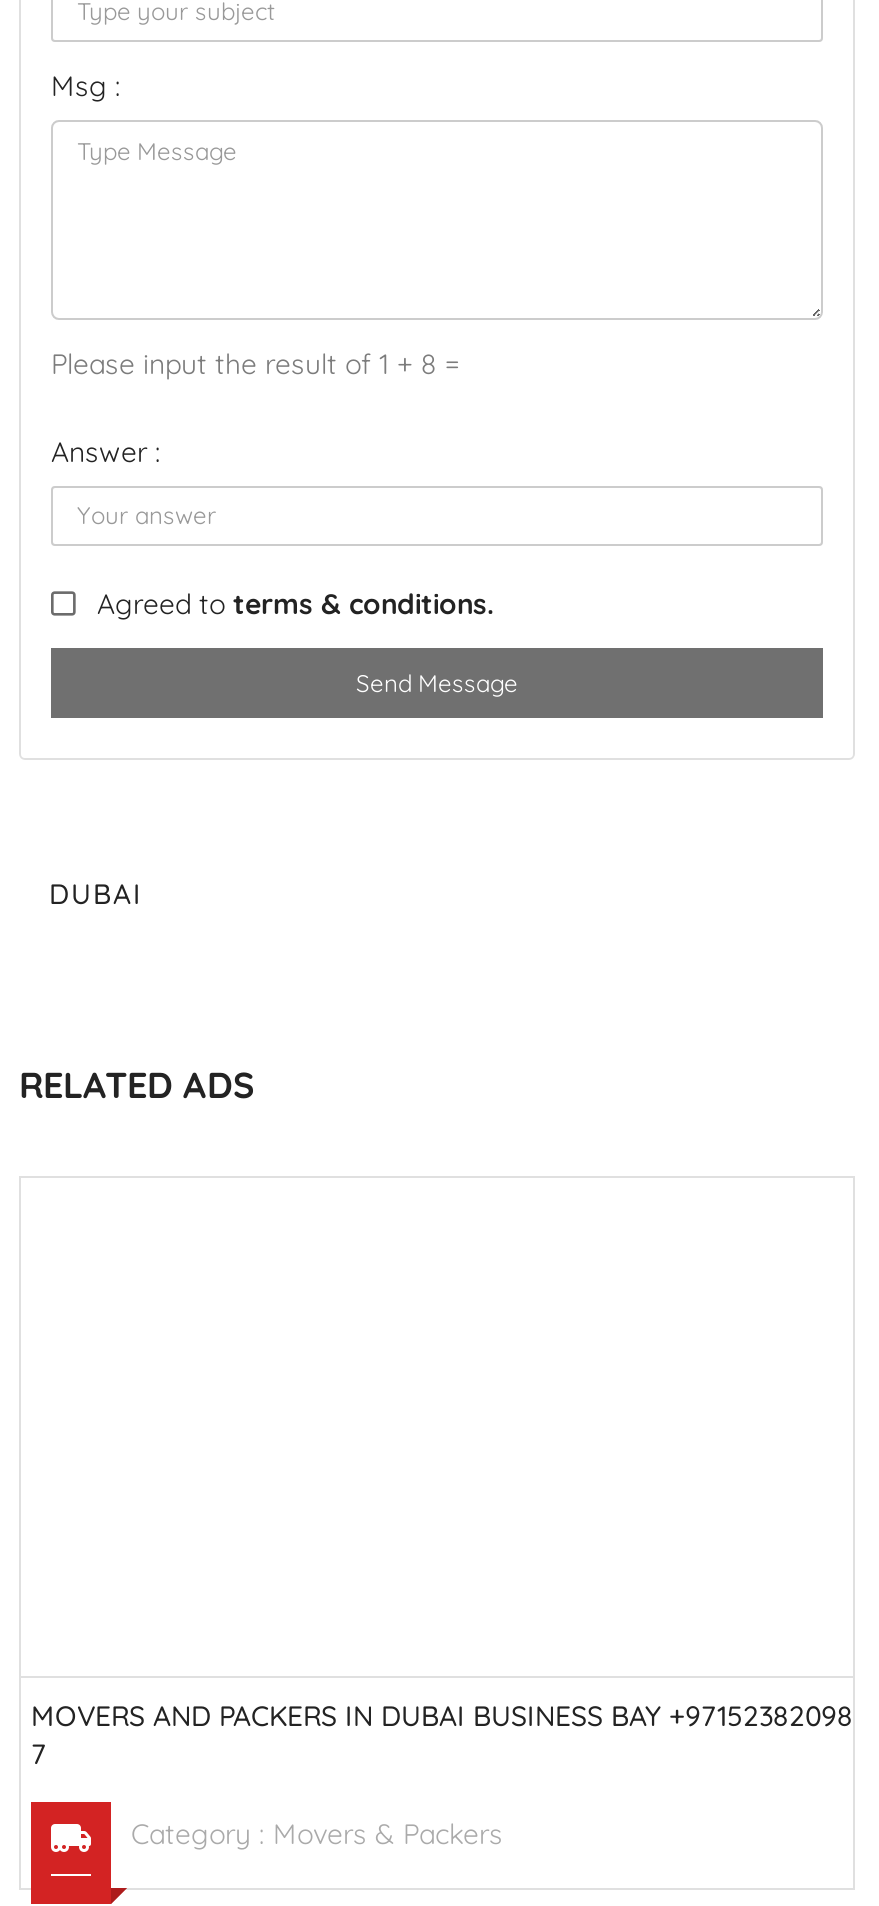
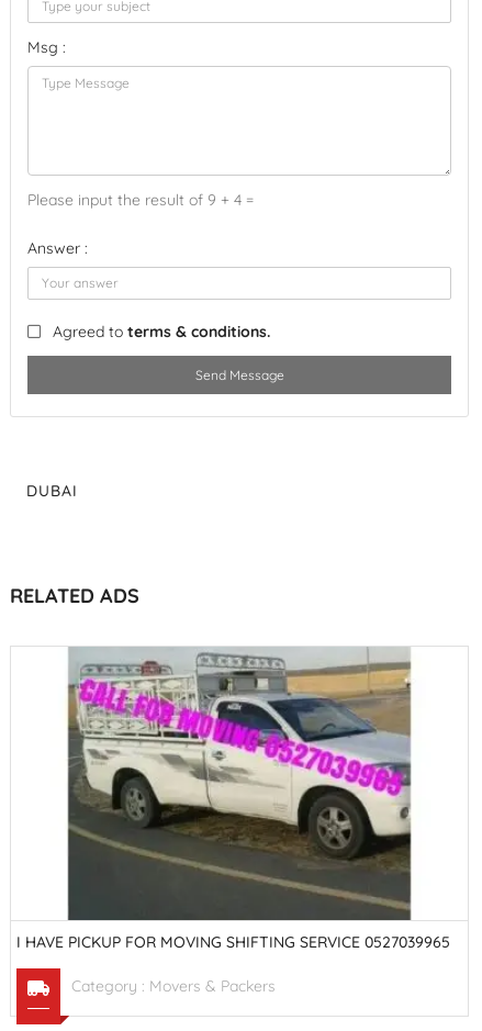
[51,346,459,382] Please input the result of 1 + 8 = -> [27,190,254,210] Please input the result of 9 + 4 =
none -> [66,647,413,904] [image]
[31,1698,853,1772] MOVERS AND PACKERS IN DUBAI BUSINESS BAY +97152382098 | 7 -> [16,932,450,952] I HAVE PICKUP FOR MOVING SHIFTING SERVICE 0527039965

